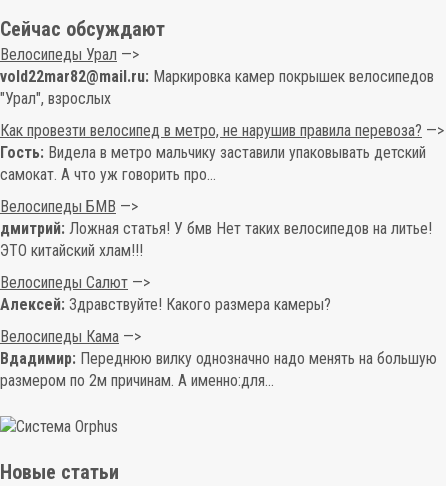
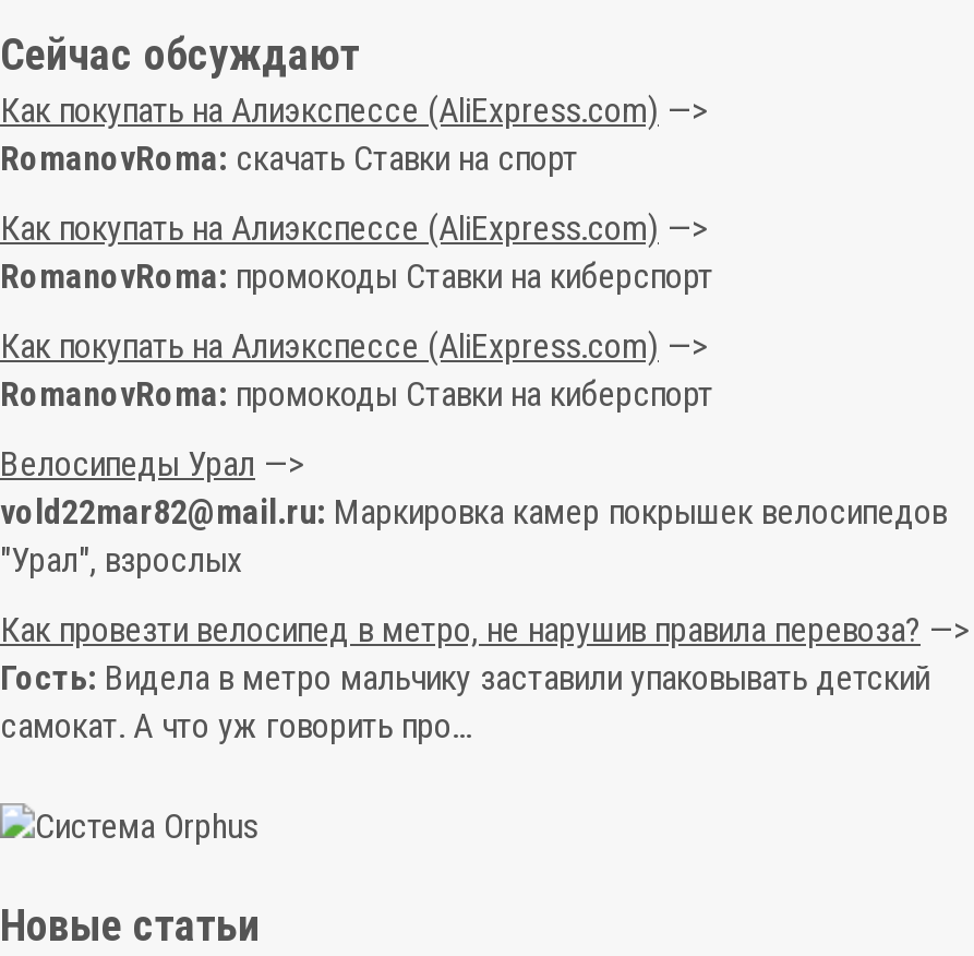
none -> [0,89,713,415] Как покупать на Алиэкспессе (AliExpress.com) | RomanovRoma: скачать Ставки на спорт | Как покупать на Алиэкспессе (AliExpress.com) | RomanovRoma: промокоды Ставки на киберспорт | Как покупать на Алиэкспессе (AliExpress.com) | RomanovRoma: промокоды Ставки на киберспорт
moved [0,45,434,184] -> [0,443,947,746]: Велосипеды Урал | vold22mar82@mail.ru: Маркировка камер покрышек велосипедов | "Урал", взрослых | Как провезти велосипед в метро, не нарушив правила перевоза? | Гость: Видела в метро мальчику заставили упаковывать детский | самокат. А что уж говорить про...
[0,197,437,390] Велосипеды БМВ | дмитрий: Ложная статья! У бмв Нет таких велосипедов на литье! | ЭТО китайский хлам!!! | Велосипеды Салют | Алексей: Здравствуйте! Какого размера камеры? | Велосипеды Кама | Вдадимир: Переднюю вилку однозначно надо менять на большую | размером по 2м причинам. А именно:для... -> none

